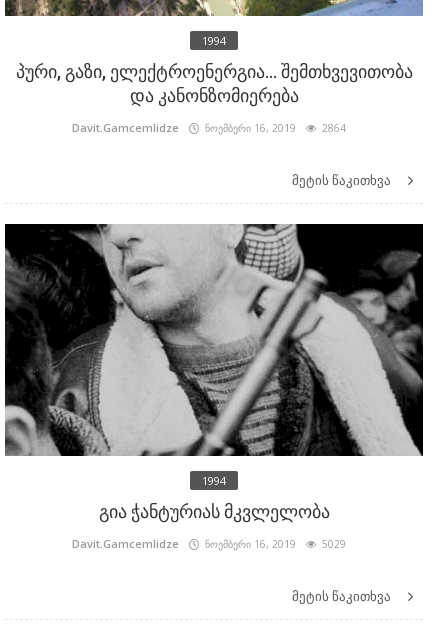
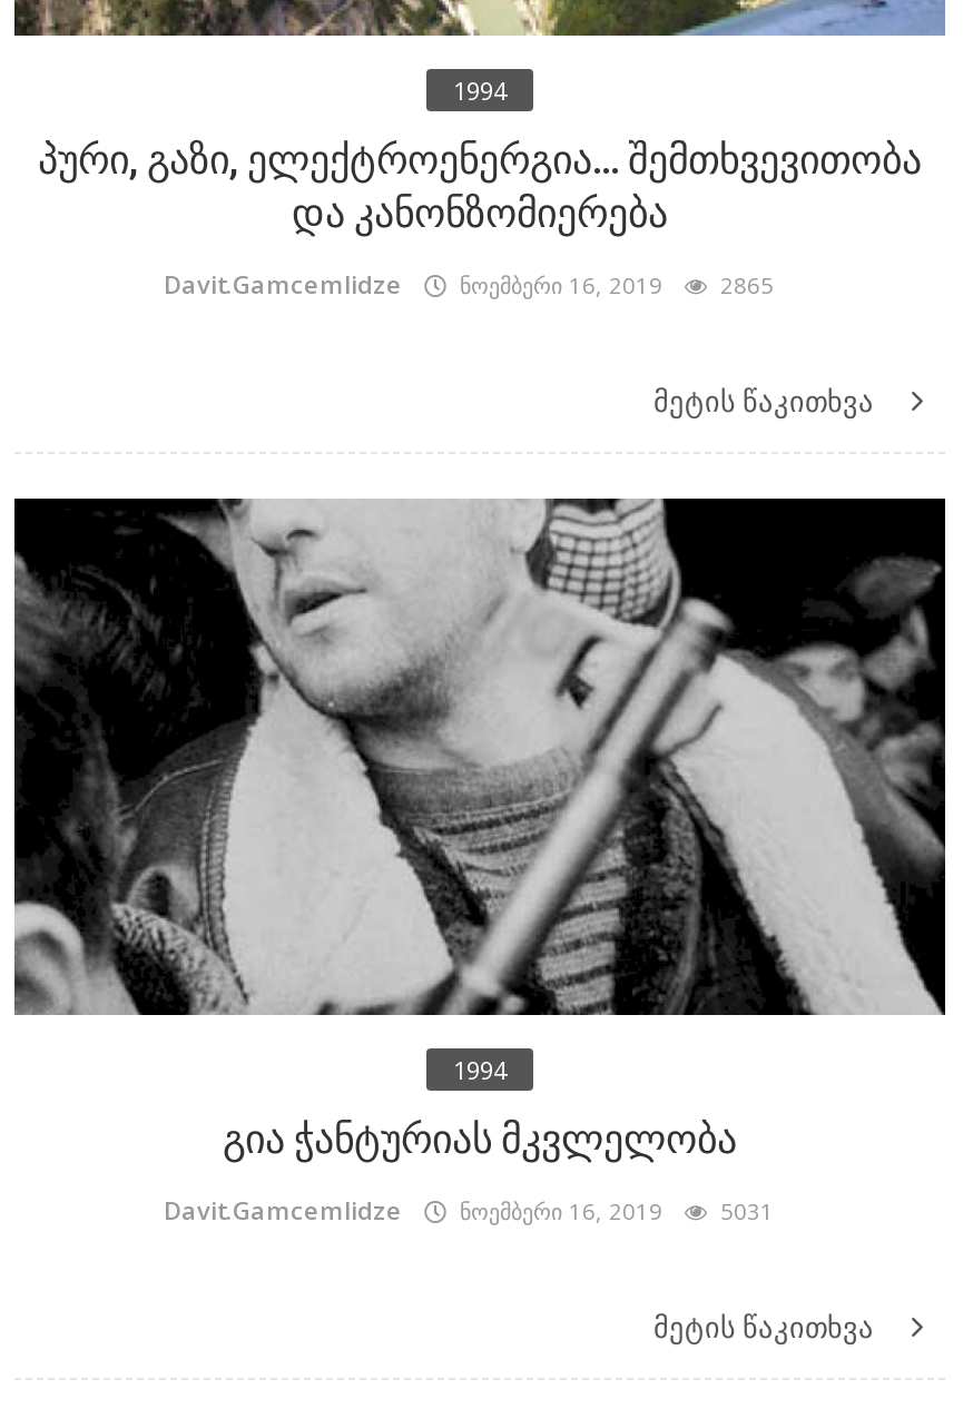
[72,120,346,135] Davit.Gamcemlidze ნოემბერი 16, 2019 2864 -> [164,268,774,301] Davit.Gamcemlidze ნოემბერი 16, 2019 2865
[72,536,346,551] Davit.Gamcemlidze ნოემბერი 16, 2019 5029 -> [164,1194,774,1227] Davit.Gamcemlidze ნოემბერი 16, 2019 5031

